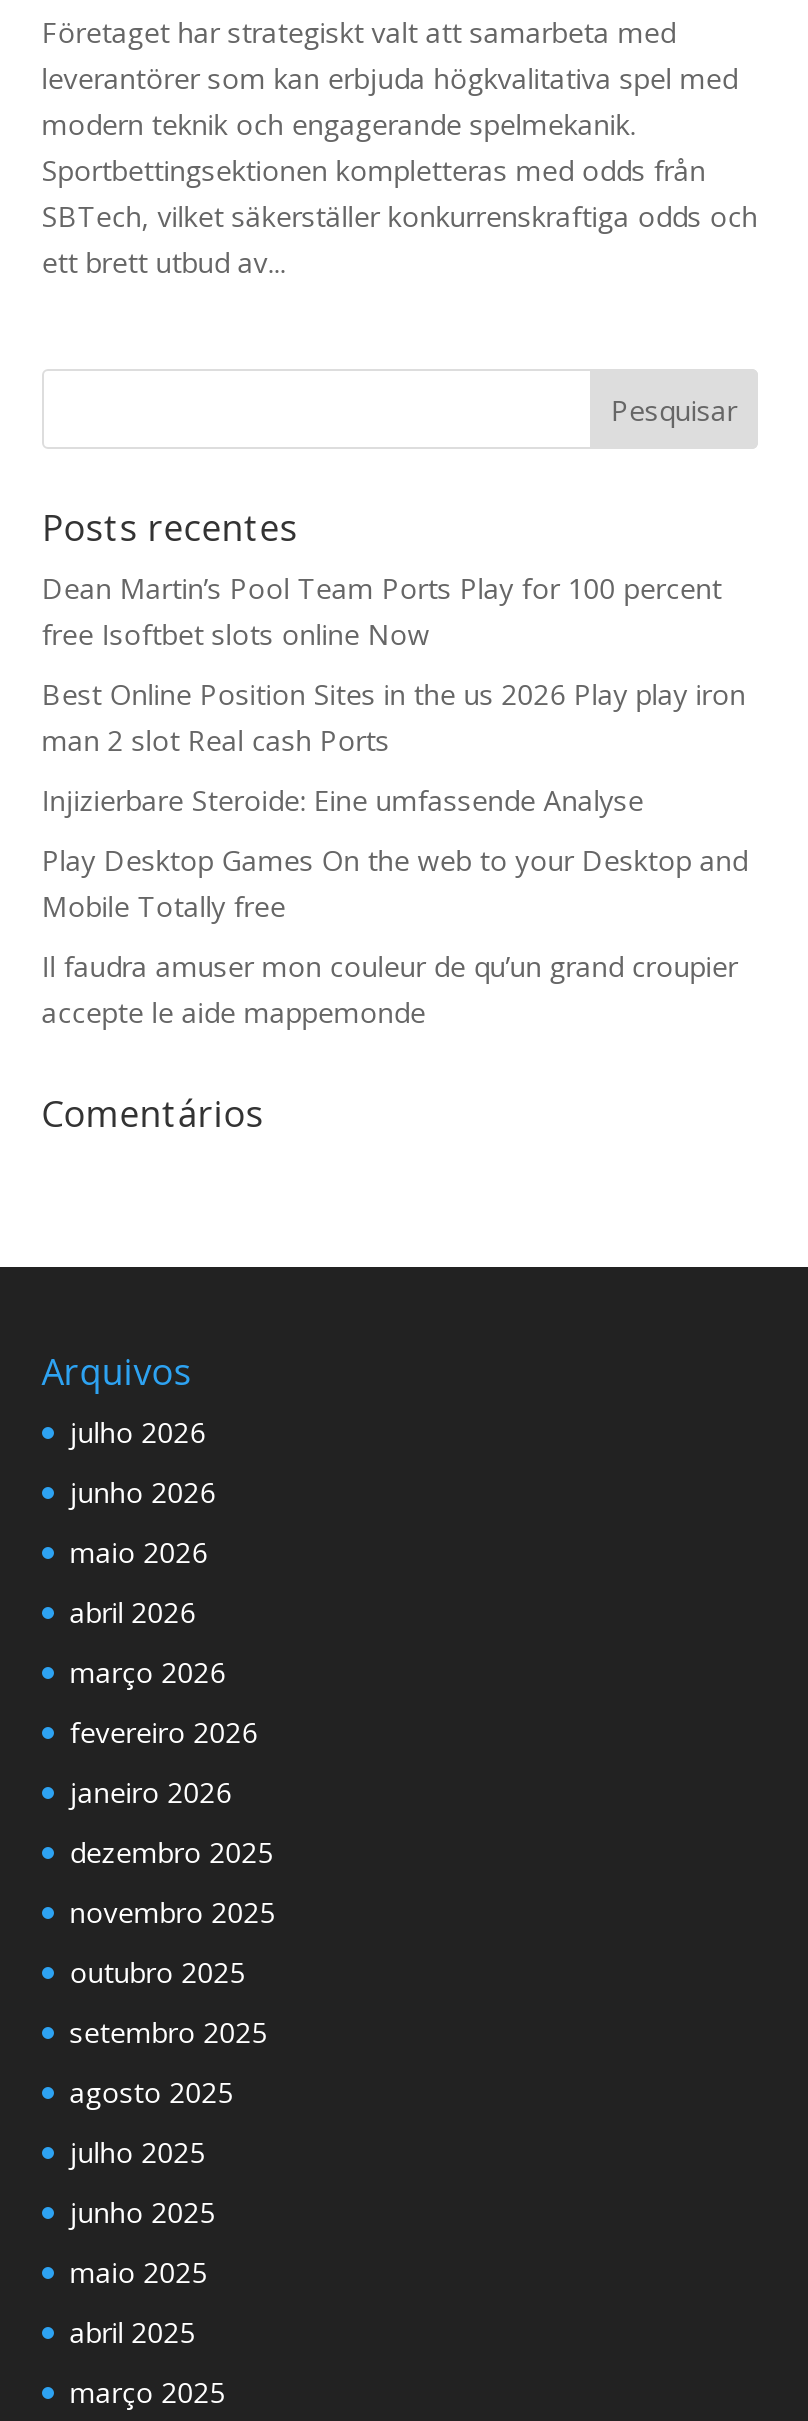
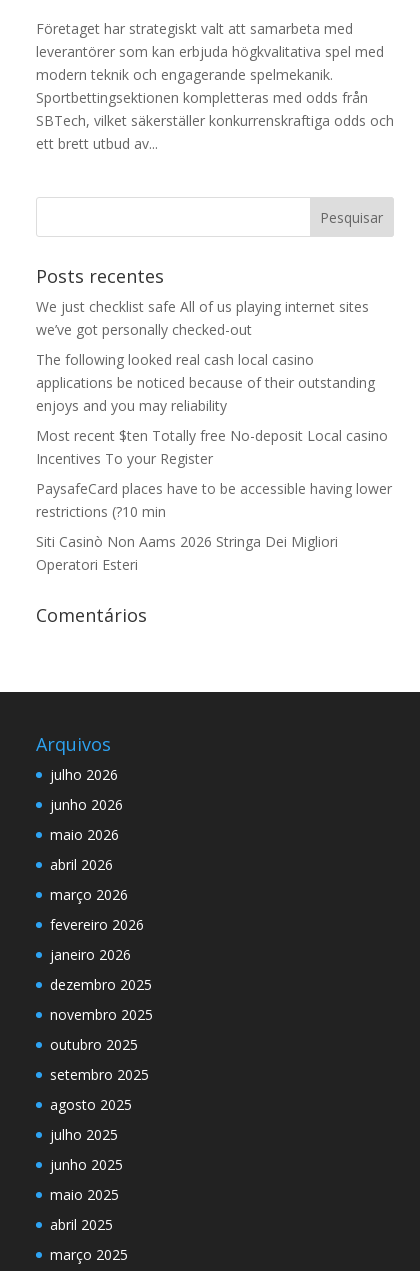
[42,569,722,653] Dean Martin’s Pool Team Ports Play for 100 percent | free Isoftbet slots online Now -> [36,297,369,339] We just checklist safe All of us playing internet sites | we’ve got personally checked-out
[42,675,746,759] Best Online Position Sites in the us 2026 Play play iron | man 2 slot Real cash Ports -> [36,350,375,415] The following looked real cash local casino | applications be noticed because of their outstanding | enjoys and you may reliability
[42,781,644,819] Injizierbare Steroide: Eine umfassende Analyse -> [36,426,388,468] Most recent $ten Totally free No-deposit Local casino | Incentives To your Register
[42,841,748,925] Play Desktop Games On the web to your Desktop and | Mobile Totally free -> [36,479,392,521] PaysafeCard places have to be accessible having lower | restrictions (?10 min
[42,947,738,1031] Il faudra amuser mon couleur de qu’un grand croupier | accepte le aide mappemonde -> [36,532,338,574] Siti Casinò Non Aams 2026 Stringa Dei Migliori | Operatori Esteri

